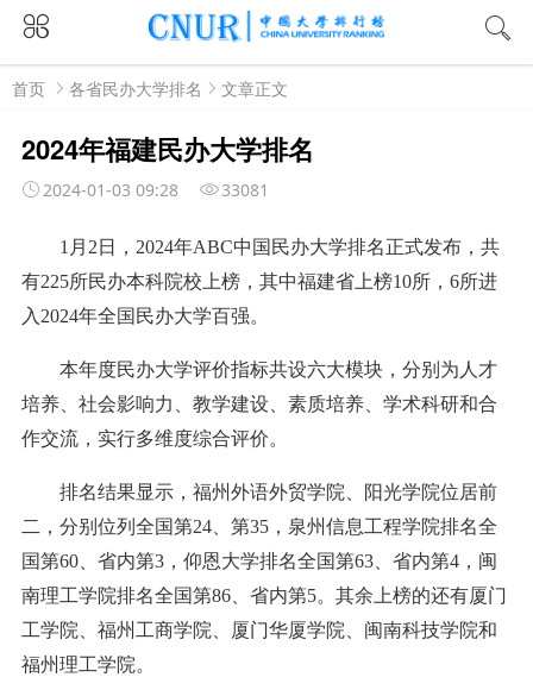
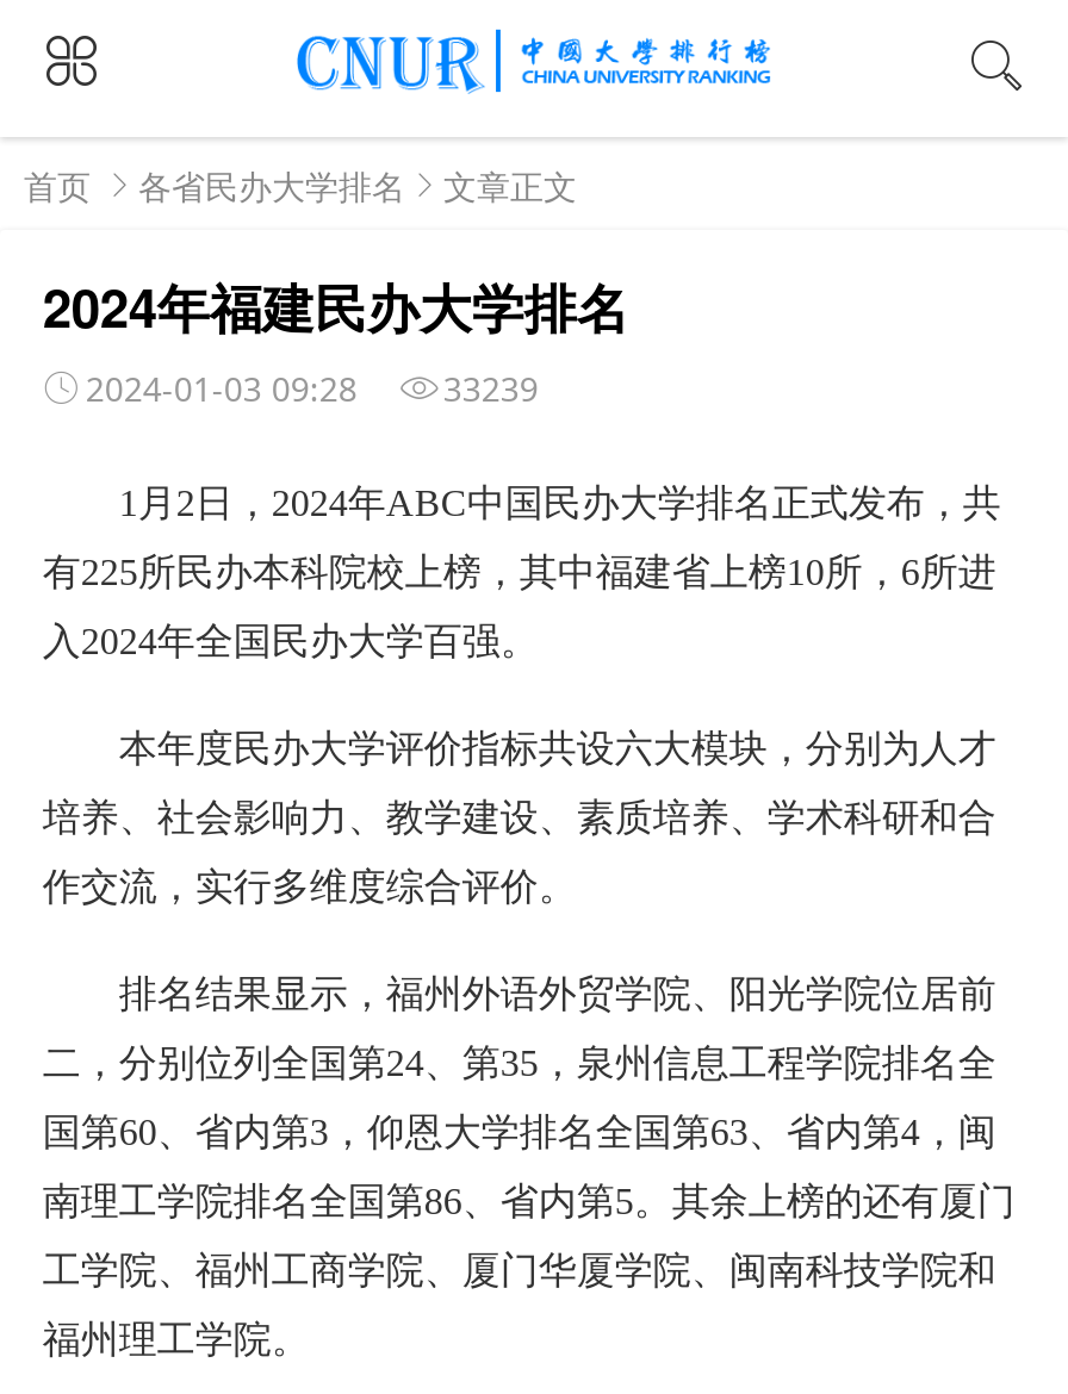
[43,178,269,201] 2024-01-03 09:28 33081 -> [86,366,539,411] 2024-01-03 09:28 33239

